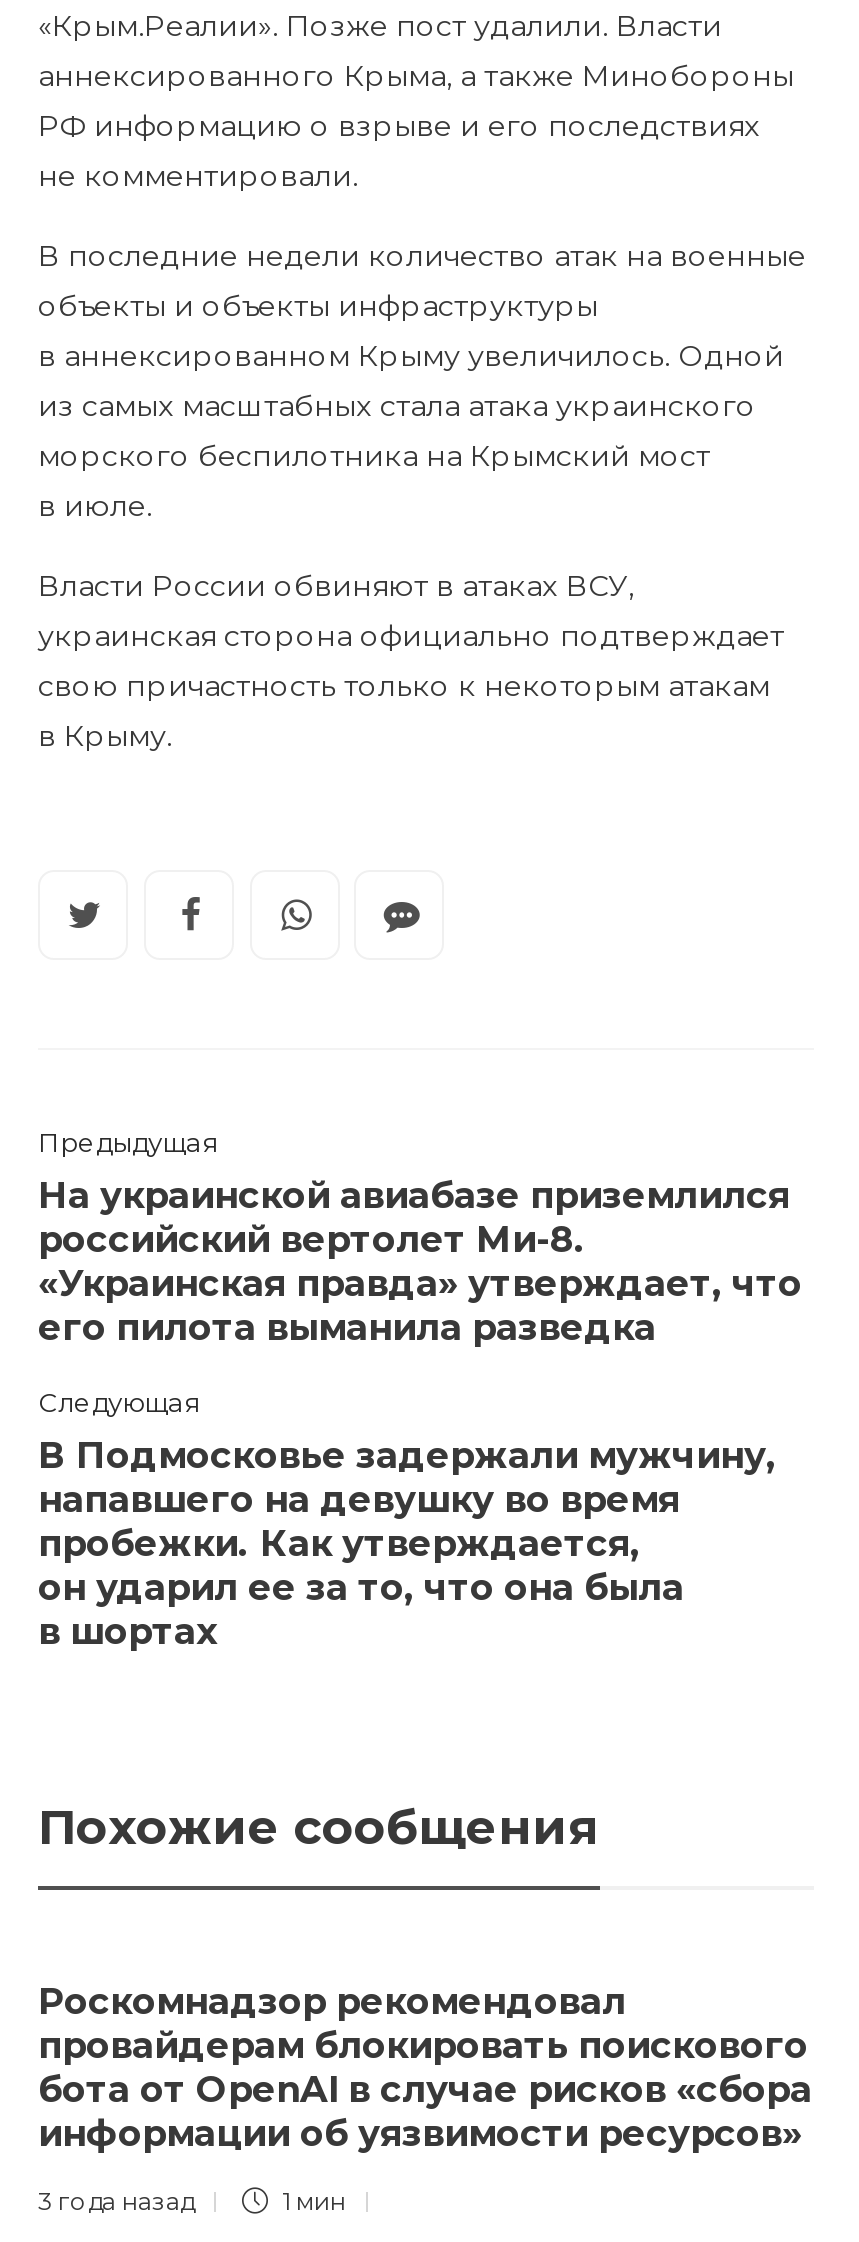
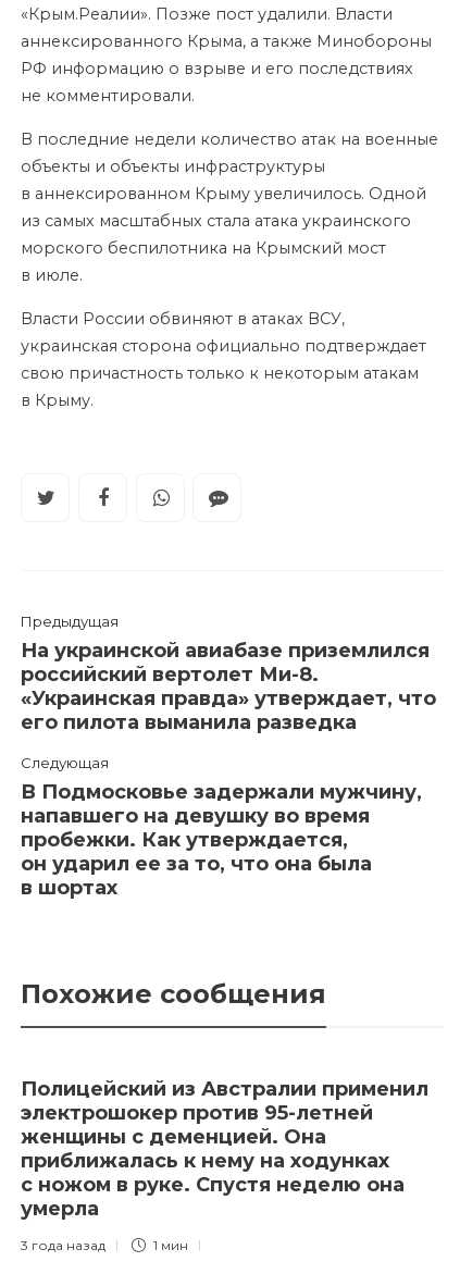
[38,1980,812,2156] Роскомнадзор рекомендовал | провайдерам блокировать поискового | бота от OpenAI в случае рисков «сбора | информации об уязвимости ресурсов» -> [21,1077,428,1220] Полицейский из Австралии применил | электрошокер против 95-летней | женщины с деменцией. Она | приближалась к нему на ходунках | с ножом в руке. Спустя неделю она | умерла

